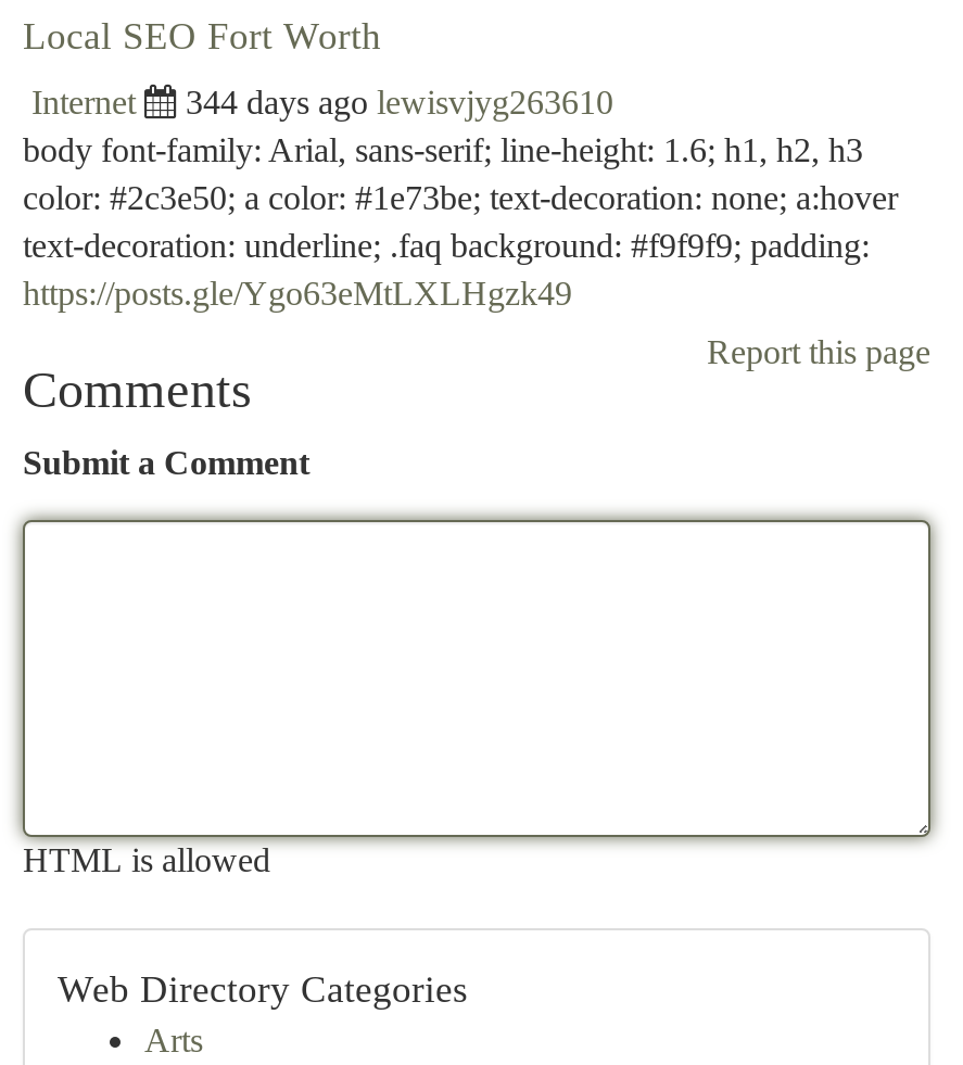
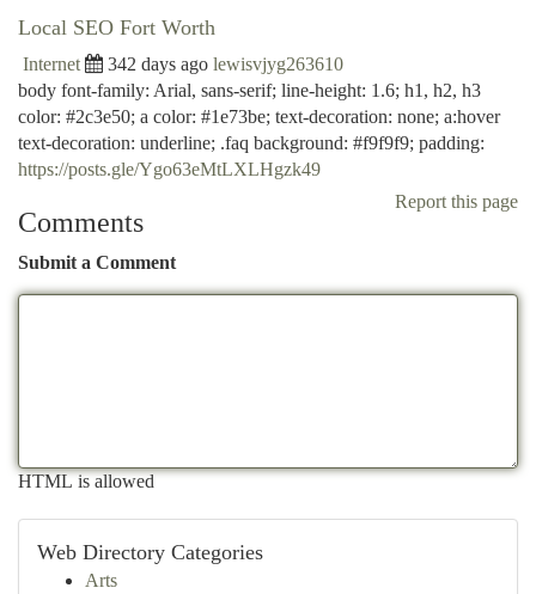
[186,84,613,121] 344 days ago lewisvjyg263610 -> [108,54,343,74] 342 days ago lewisvjyg263610

